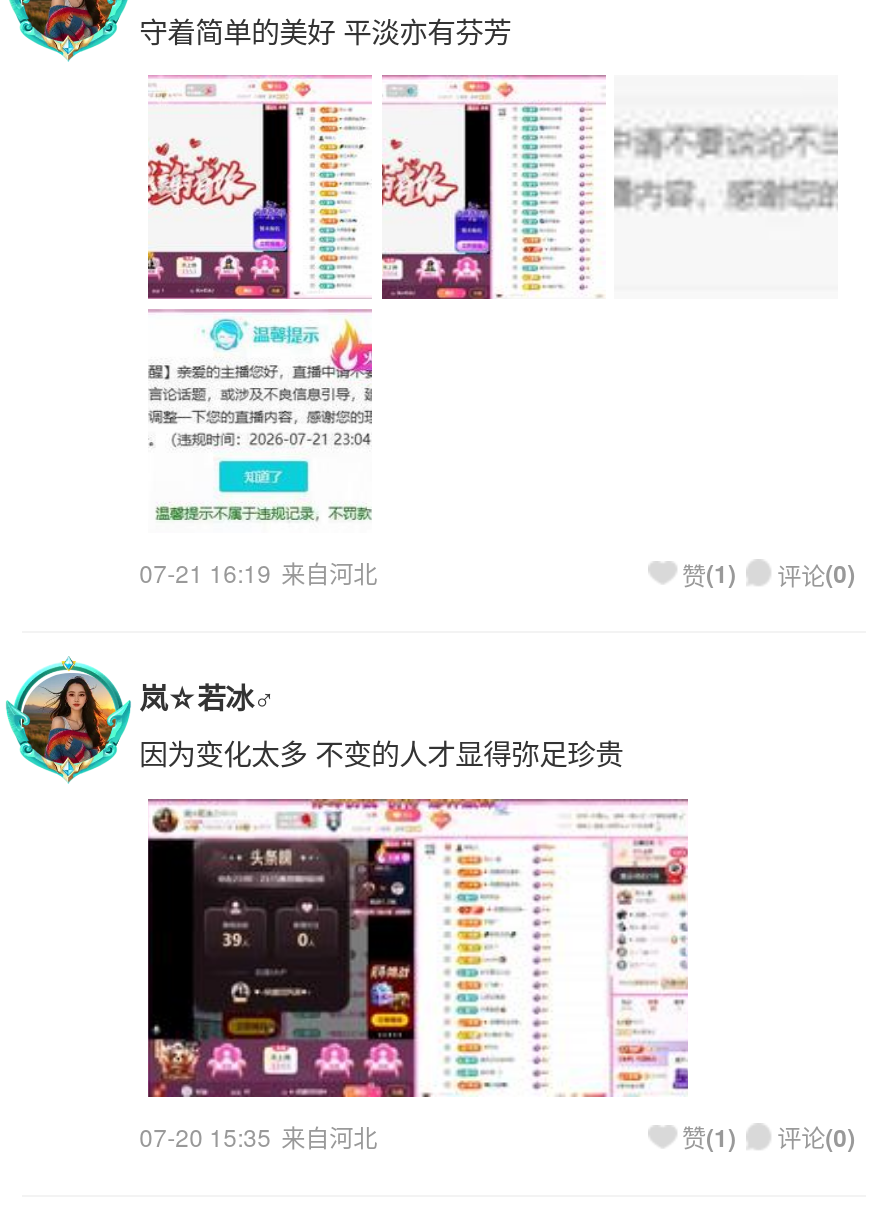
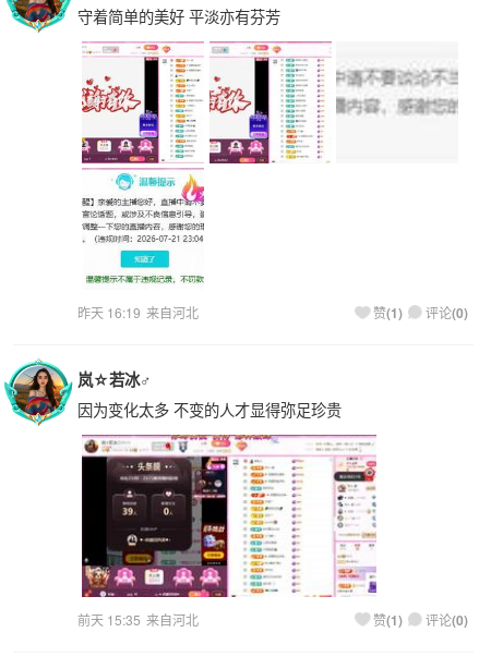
[139,555,377,589] 07-21 16:19 来自河北 -> [77,303,198,321] 昨天 16:19 来自河北
[139,1119,377,1153] 07-20 15:35 来自河北 -> [77,610,198,628] 前天 15:35 来自河北

